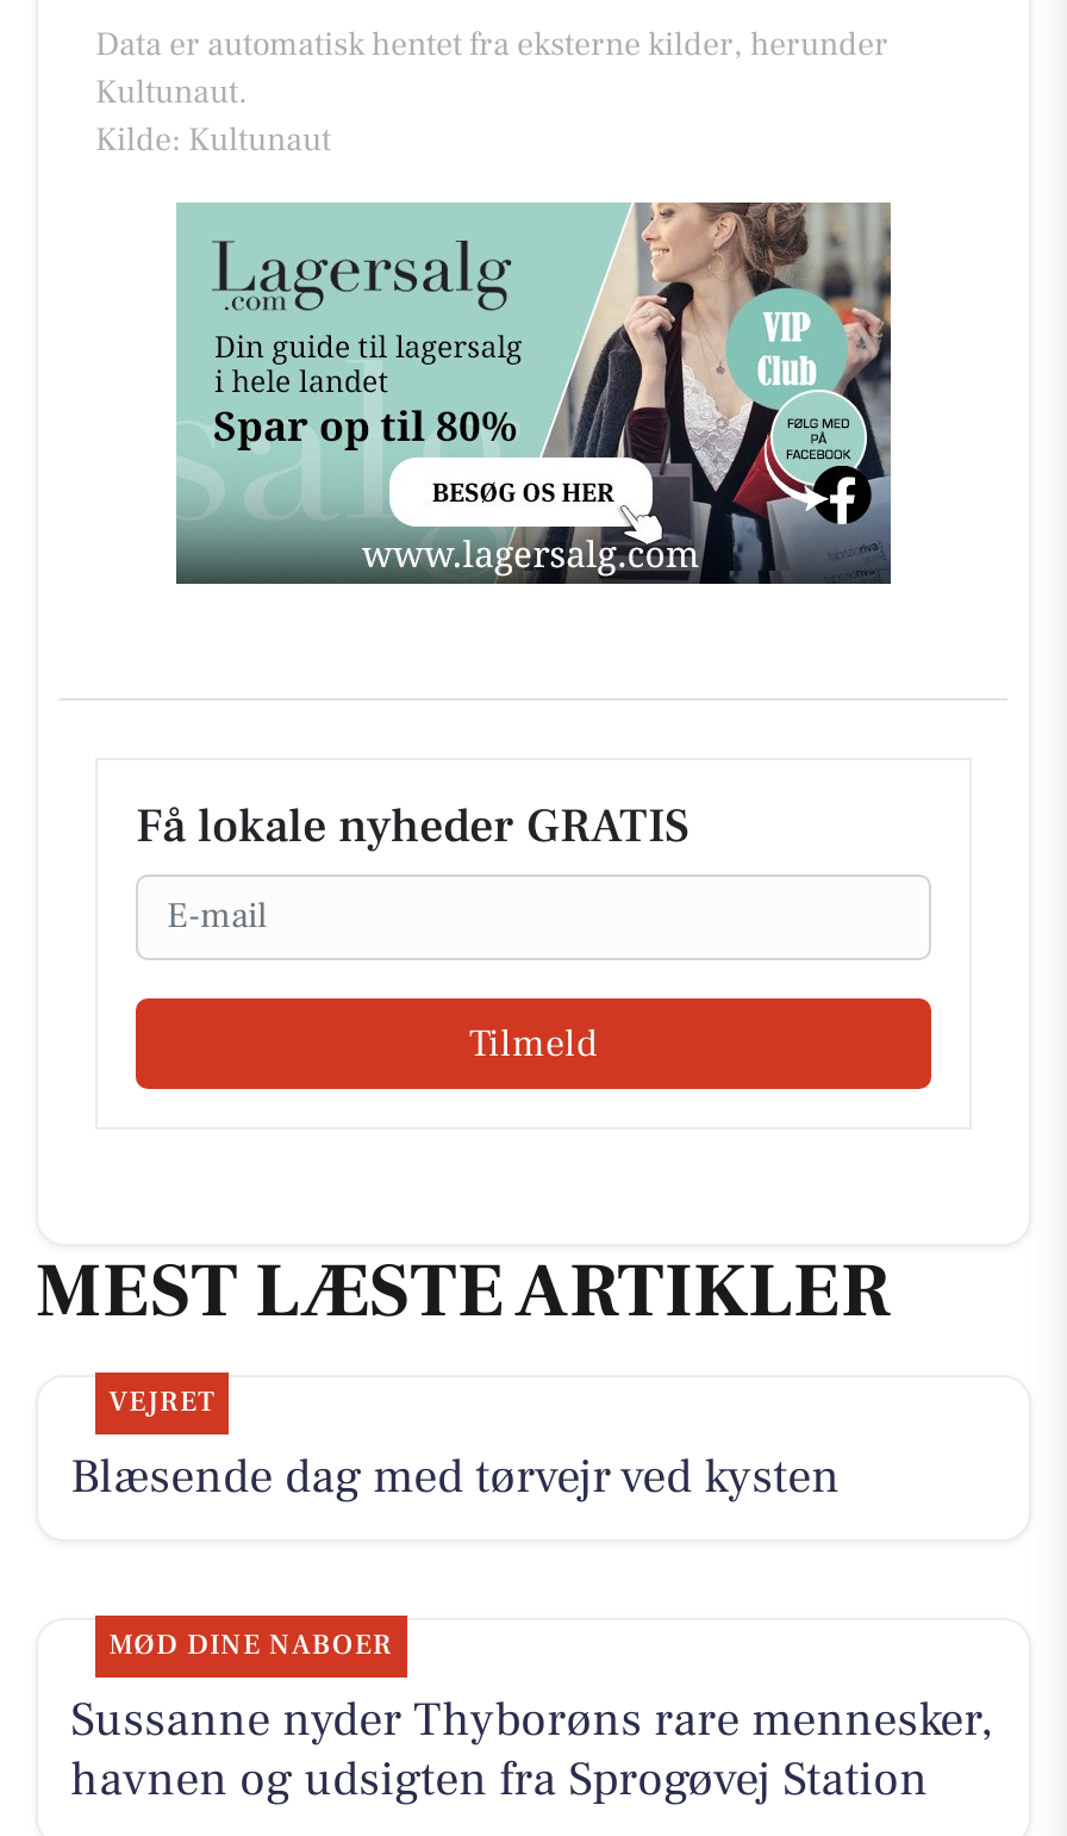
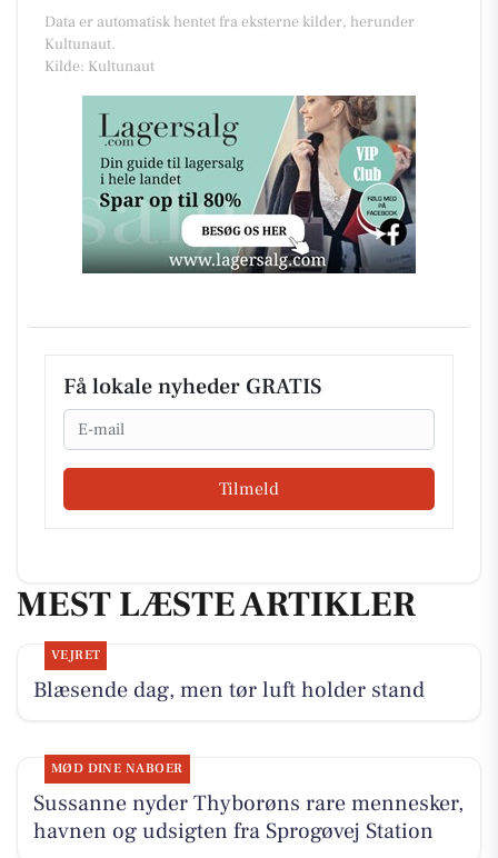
[70,1446,840,1508] Blæsende dag med tørvejr ved kysten -> [33,676,424,705] Blæsende dag, men tør luft holder stand

